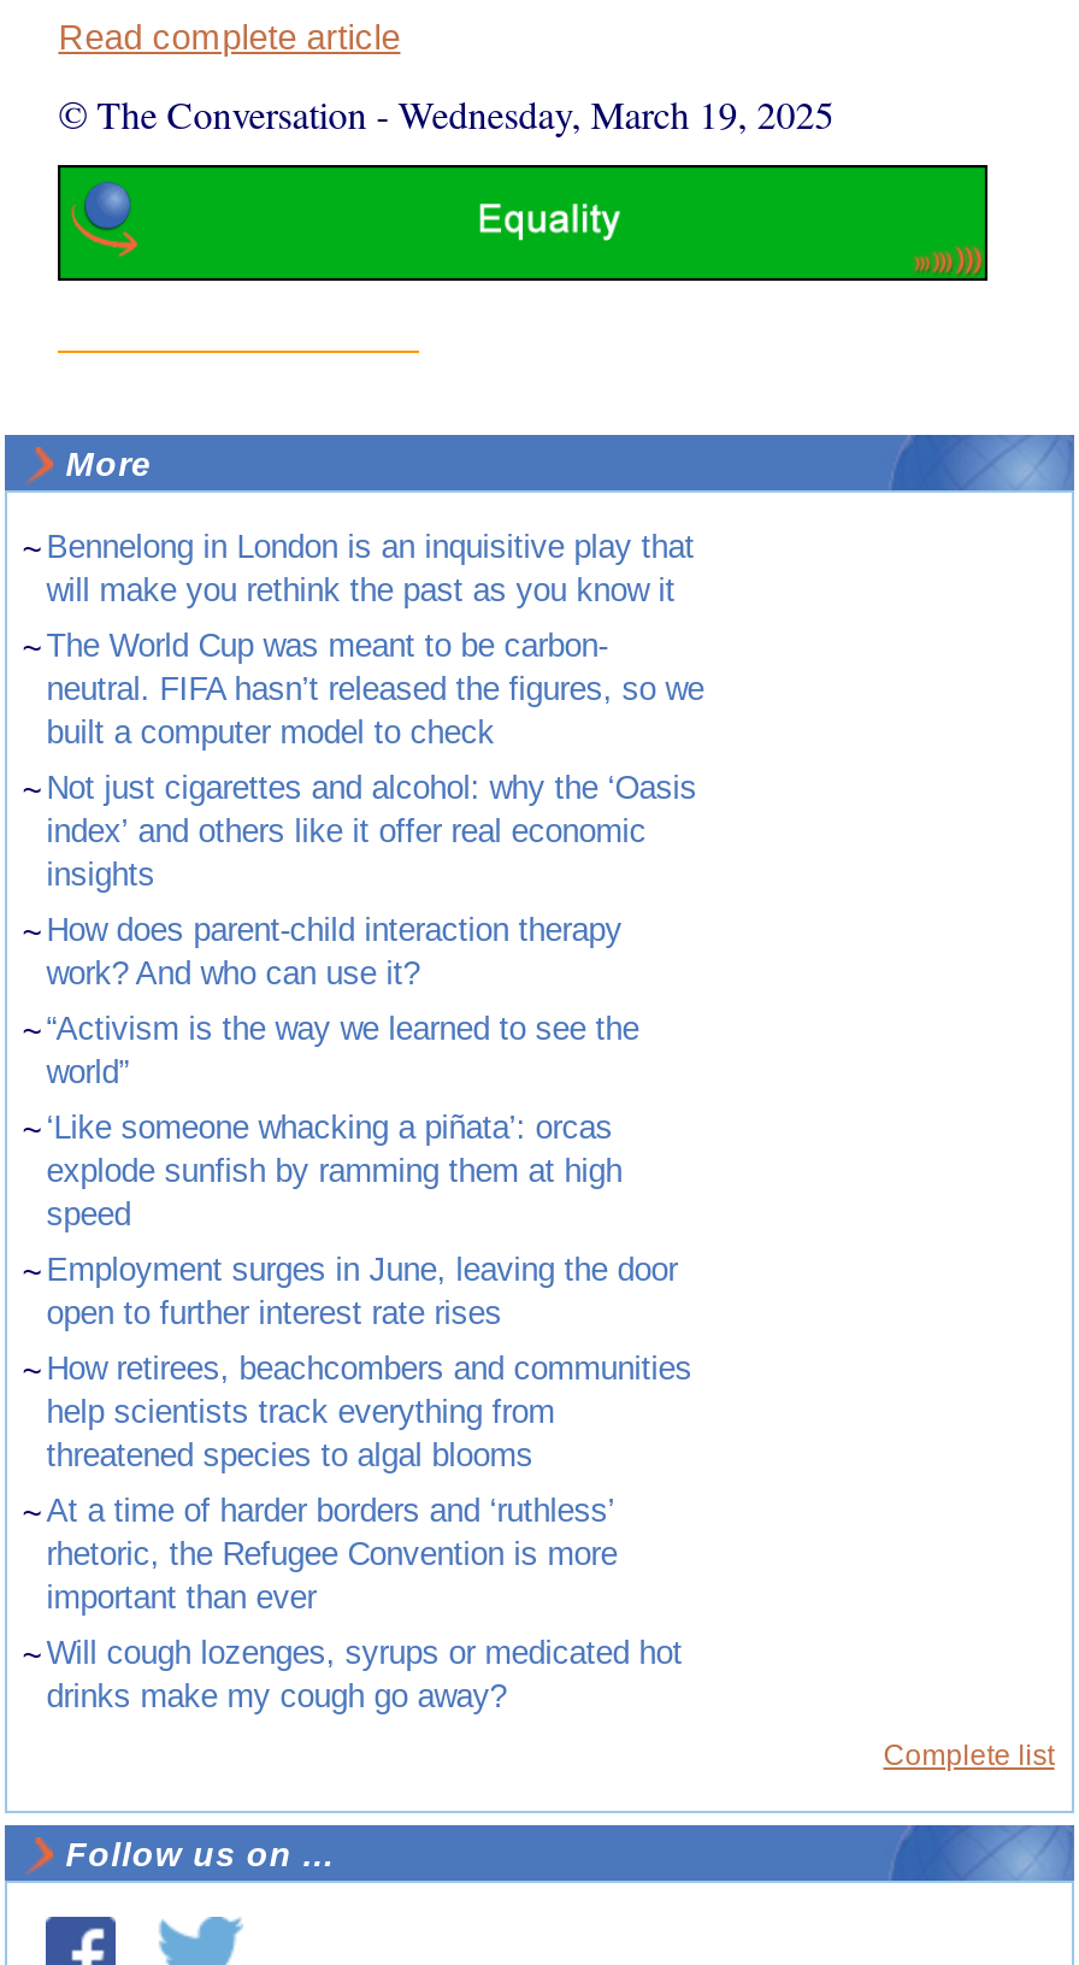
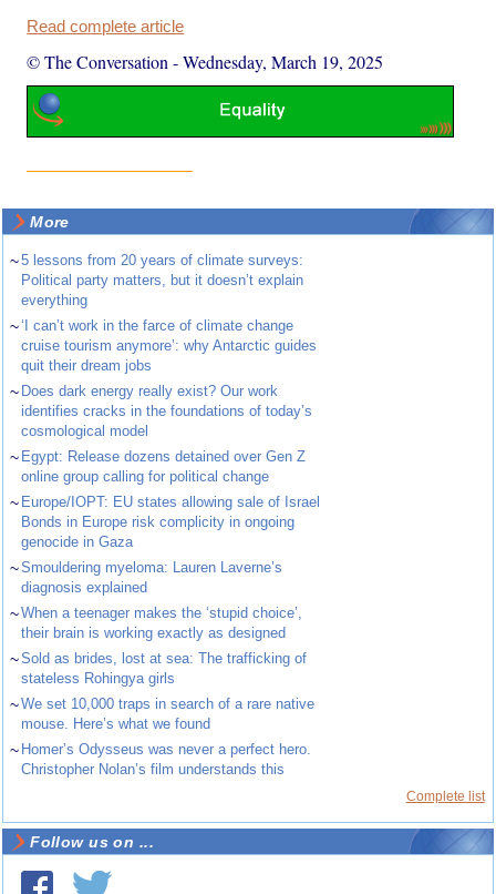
[22,528,694,607] ~ Bennelong in London is an inquisitive play that | will make you rethink the past as you know it -> [10,252,304,309] ~ 5 lessons from 20 years of climate surveys: | Political party matters, but it doesn’t explain | everything
[22,626,704,749] ~ The World Cup was meant to be carbon- | neutral. FIFA hasn’t released the figures, so we | built a computer model to check -> [10,318,317,374] ~ ‘I can’t work in the farce of climate change | cruise tourism anymore’: why Antarctic guides | quit their dream jobs
[22,769,697,892] ~ Not just cigarettes and alcohol: why the ‘Oasis | index’ and others like it offer real economic | insights -> [10,383,312,440] ~ Does dark energy really exist? Our work | identifies cracks in the foundations of today’s | cosmological model
[22,911,622,990] ~ How does parent-child interaction therapy | work? And who can use it? -> [10,449,306,485] ~ Egypt: Release dozens detained over Gen Z | online group calling for political change
[22,1010,639,1089] ~ “Activism is the way we learned to see the | world” -> [10,494,320,551] ~ Europe/IOPT: EU states allowing sale of Israel | Bonds in Europe risk complicity in ongoing | genocide in Gaza
[22,1108,622,1231] ~ ‘Like someone whacking a piñata’: orcas | explode sunfish by ramming them at high | speed -> [10,560,283,596] ~ Smouldering myeloma: Lauren Laverne’s | diagnosis explained
[22,1251,677,1330] ~ Employment surges in June, leaving the door | open to further interest rate rises -> [10,605,302,642] ~ When a teenager makes the ‘stupid choice’, | their brain is working exactly as designed
[22,1349,692,1472] ~ How retirees, beachcombers and communities | help scientists track everything from | threatened species to algal blooms -> [10,651,307,687] ~ Sold as brides, lost at sea: The trafficking of | stateless Rohingya girls
[22,1492,617,1614] ~ At a time of harder borders and ‘ruthless’ | rhetoric, the Refugee Convention is more | important than ever -> [10,696,315,733] ~ We set 10,000 traps in search of a rare native | mouse. Here’s what we found
[22,1634,682,1713] ~ Will cough lozenges, syrups or medicated hot | drinks make my cough go away? -> [10,741,311,778] ~ Homer’s Odysseus was never a perfect hero. | Christopher Nolan’s film understands this

